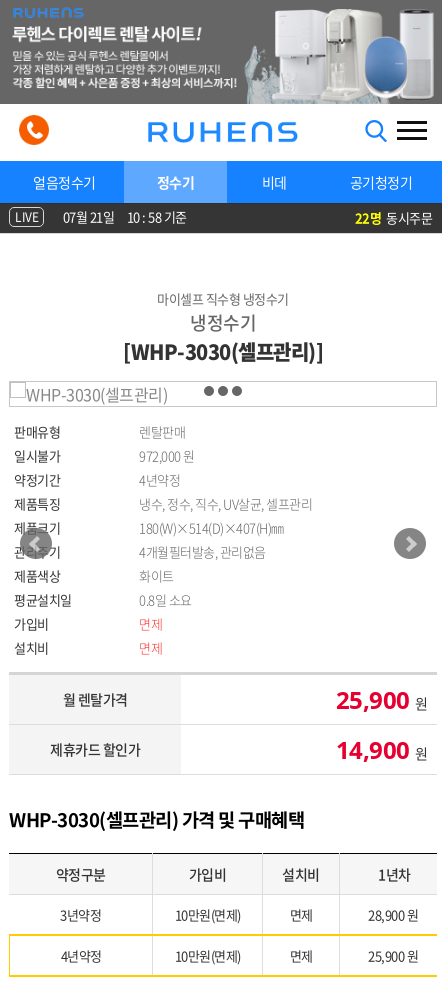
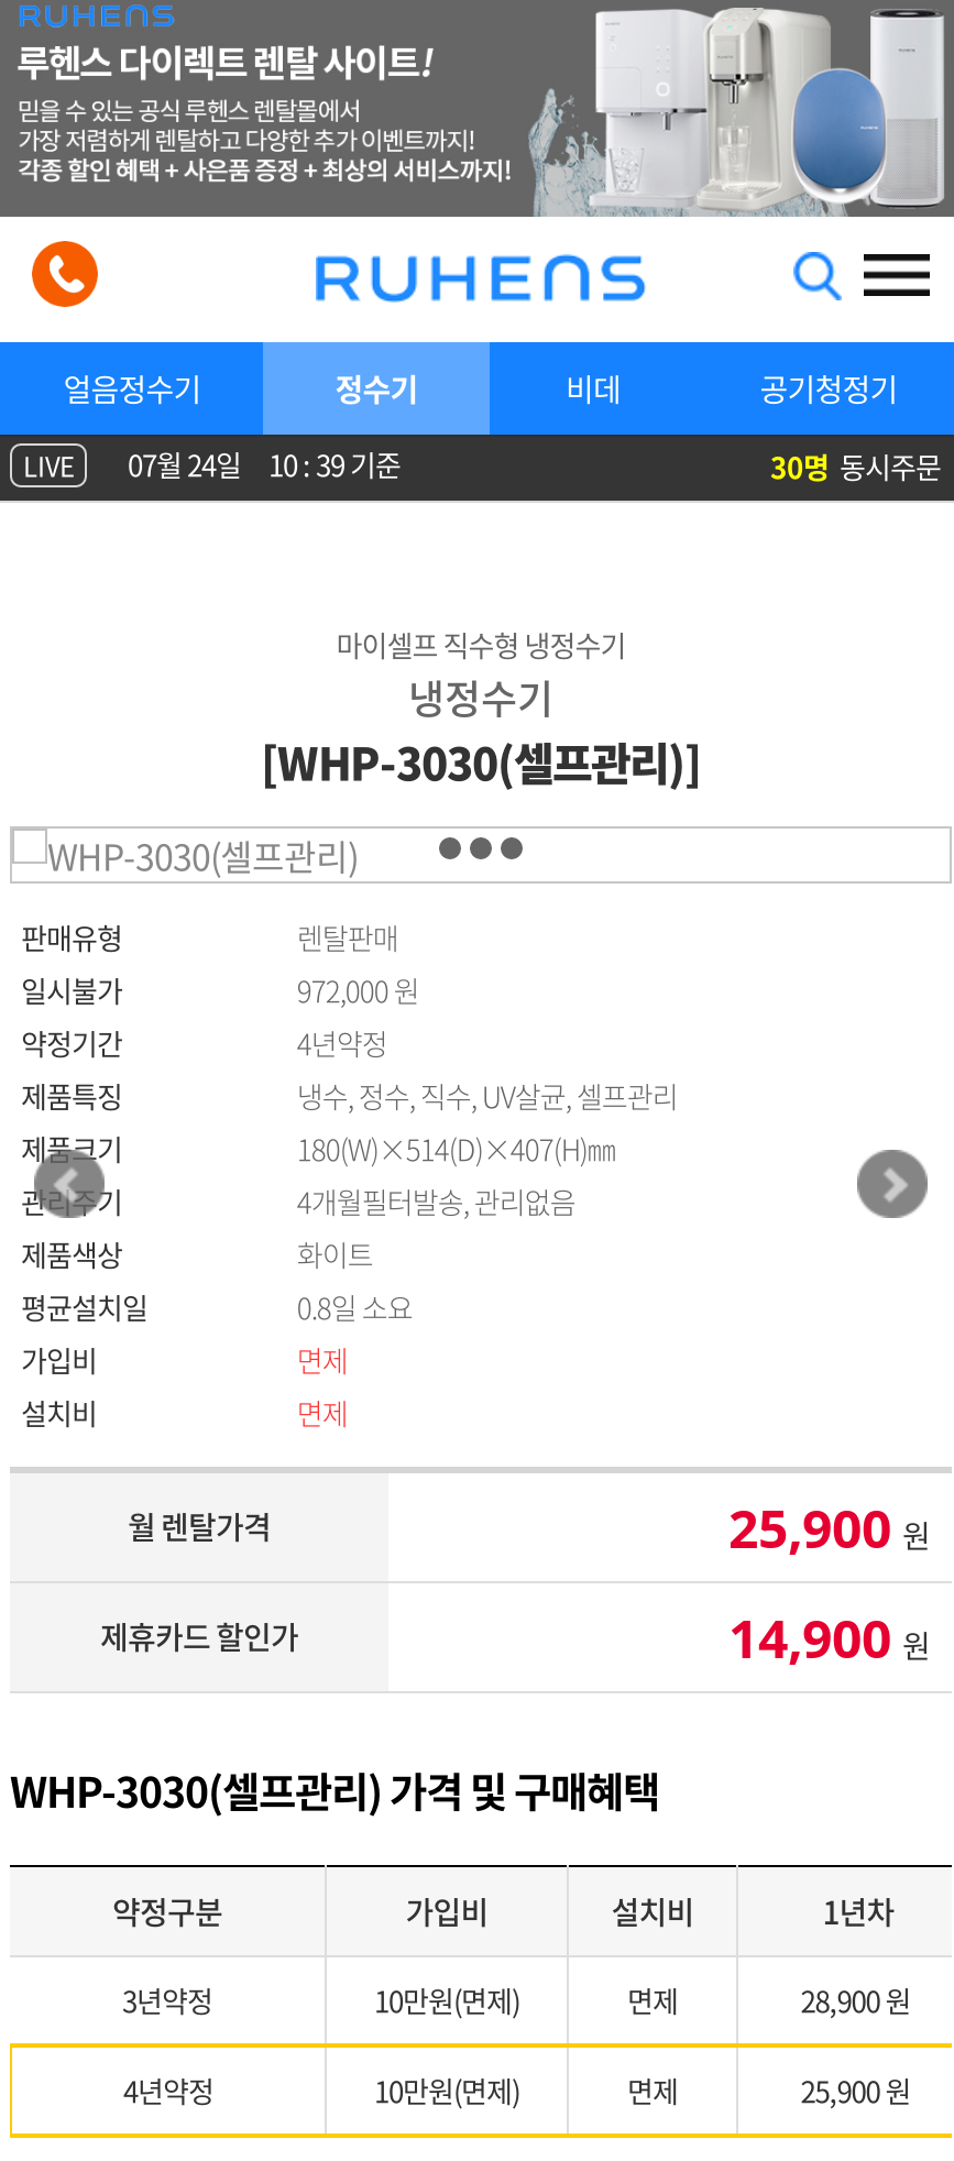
[15,207,186,226] LIVE 07월 21일 10 : 58 기준 -> [23,443,401,485] LIVE 07월 24일 10 : 39 기준
[354,208,432,227] 22명 동시주문 -> [770,446,941,487] 30명 동시주문

